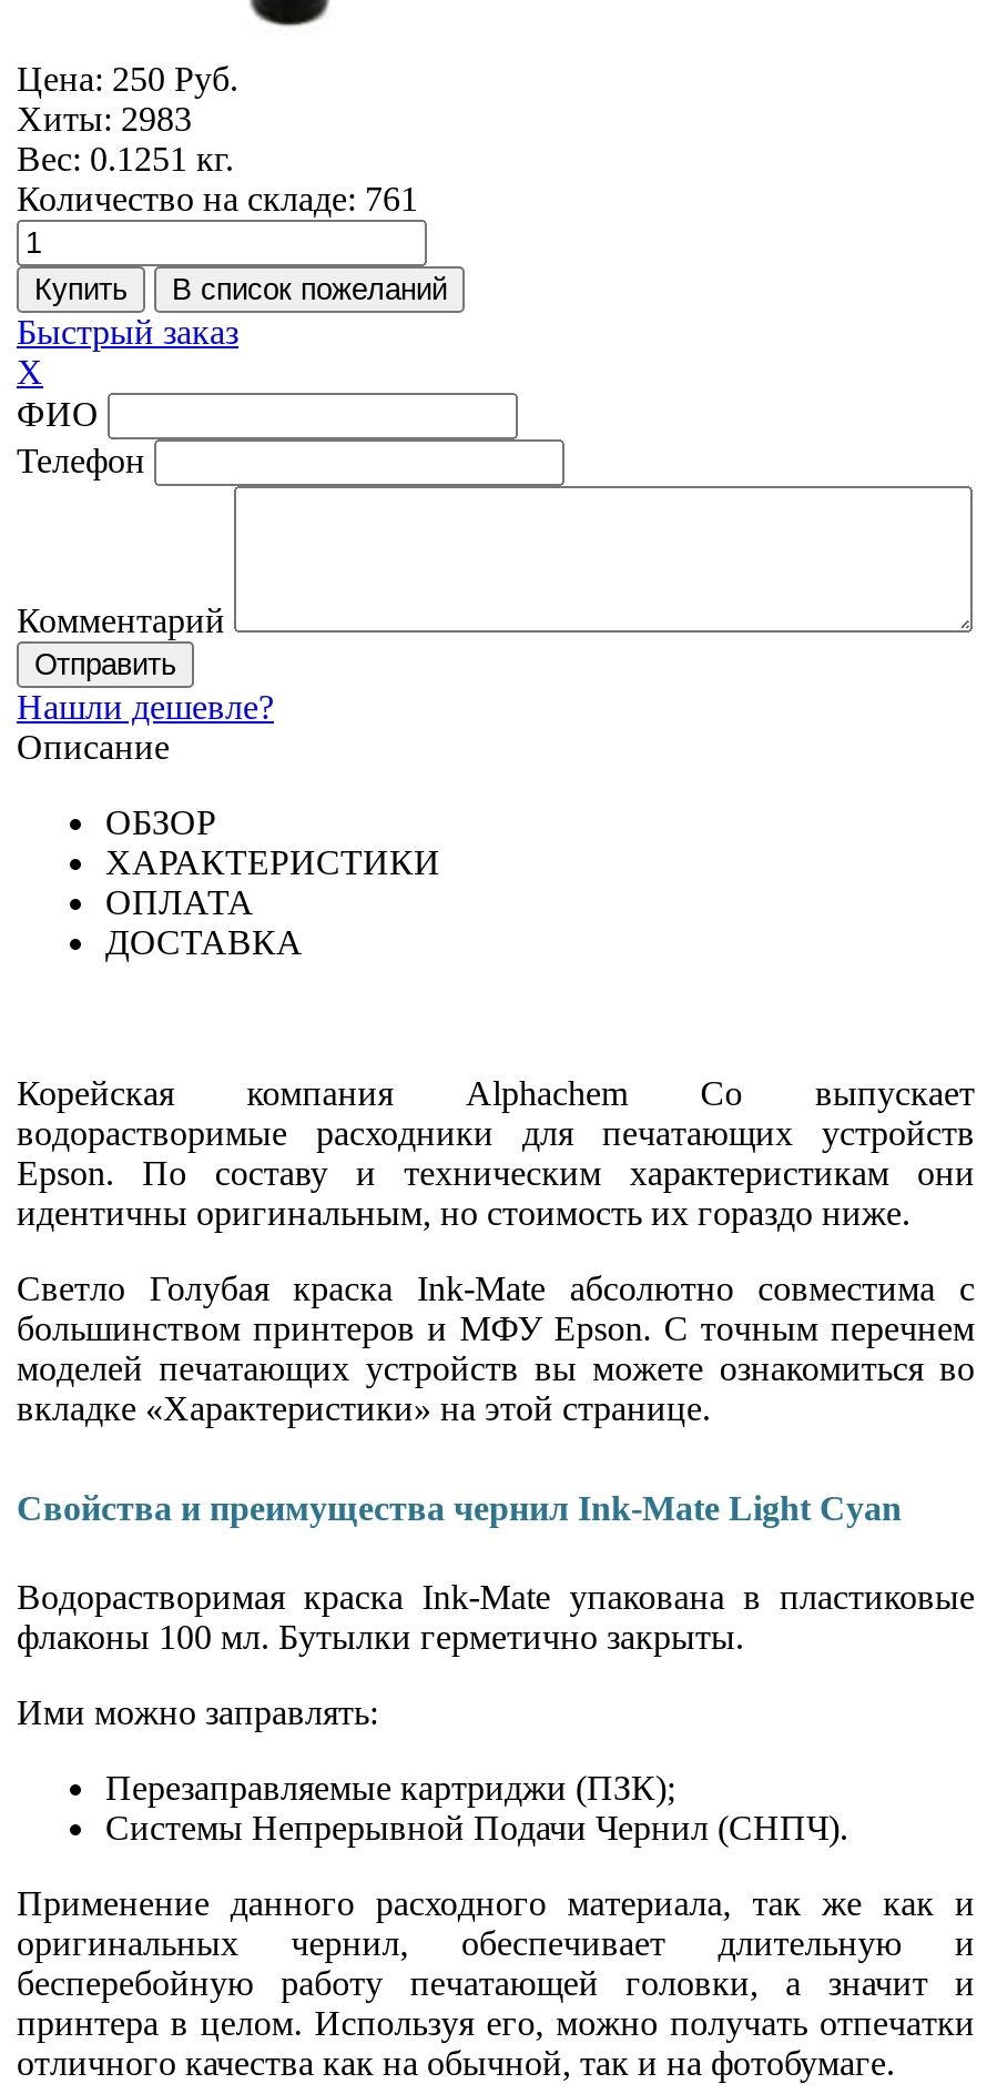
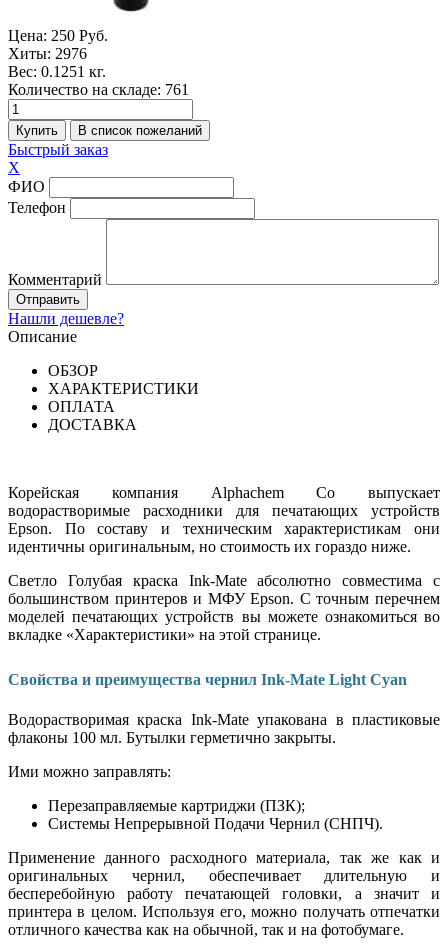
[17,100,192,138] Хиты: 2983 -> [8,45,87,62] Хиты: 2976

